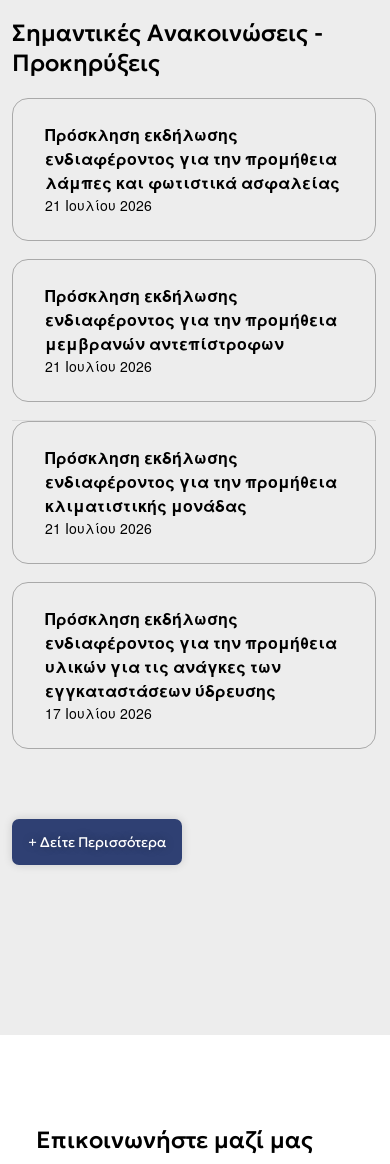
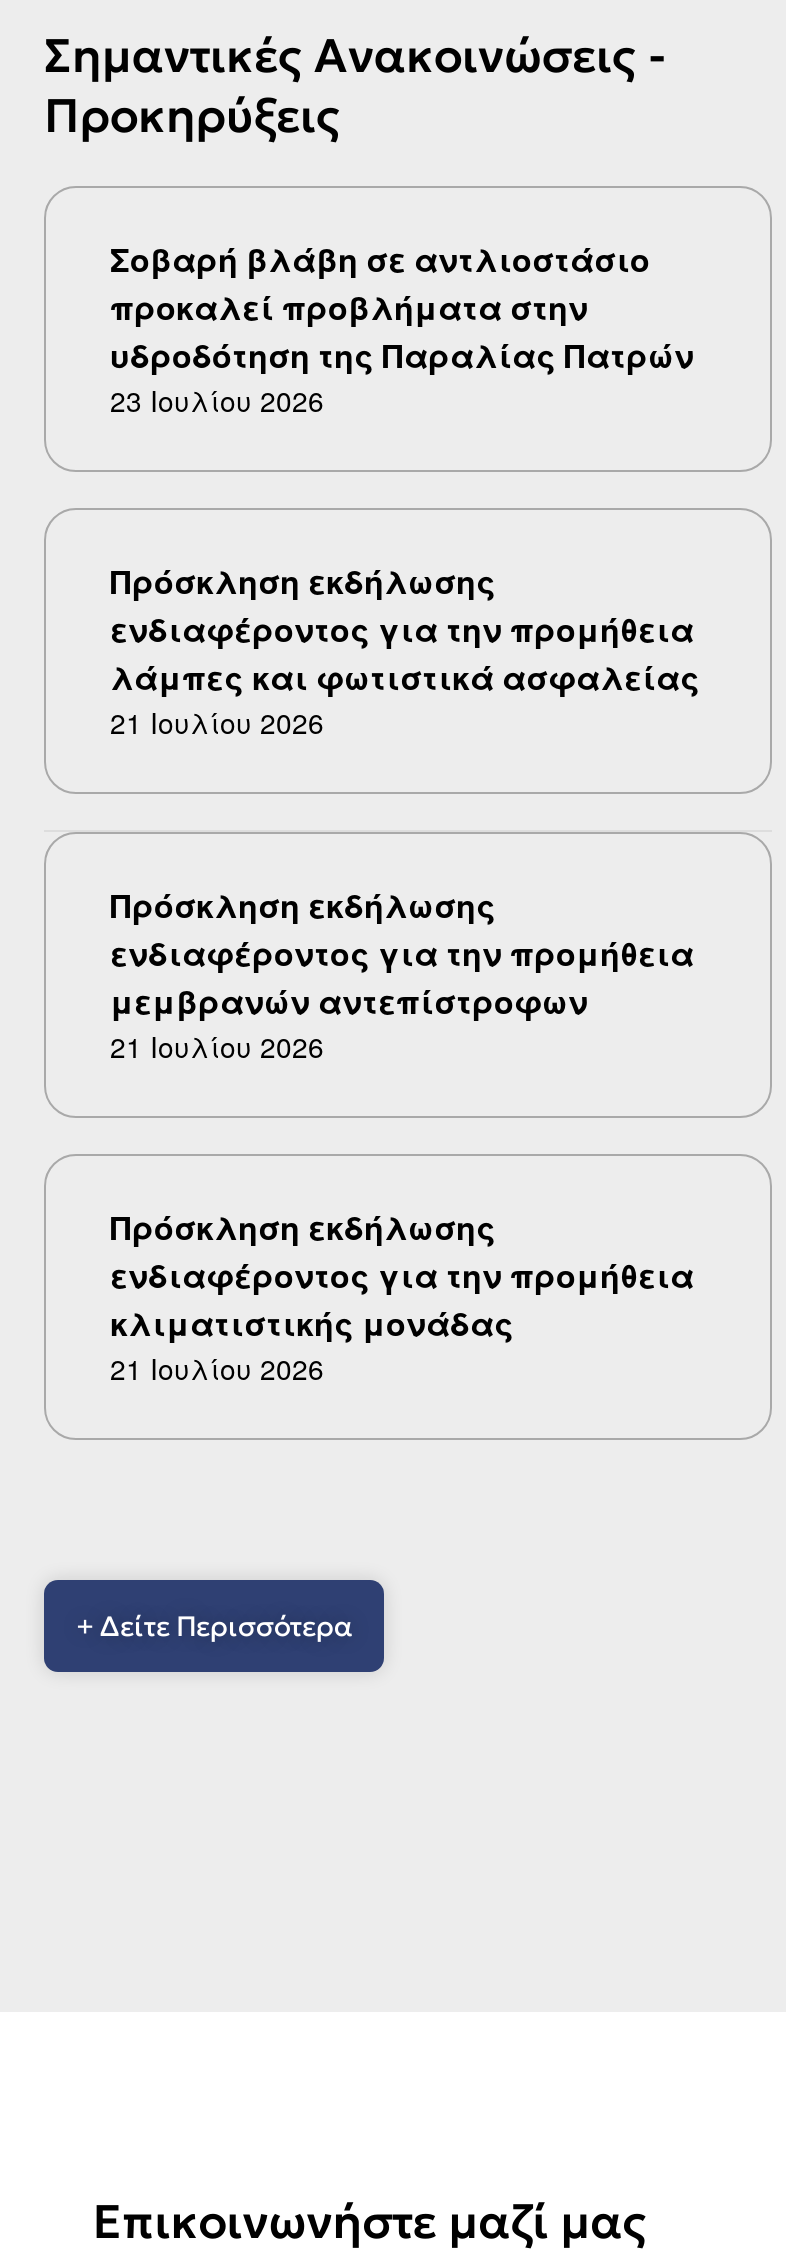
none -> [110,235,694,419] Σοβαρή βλάβη σε αντλιοστάσιο | προκαλεί προβλήματα στην | υδροδότηση της Παραλίας Πατρών | 23 Ιουλίου 2026
moved [45,123,340,538] -> [110,557,700,1387]: Πρόσκληση εκδήλωσης | ενδιαφέροντος για την προμήθεια | λάμπες και φωτιστικά ασφαλείας | ... | κλιματιστικής μονάδας | 21 Ιουλίου 2026
[45,607,337,723] Πρόσκληση εκδήλωσης | ενδιαφέροντος για την προμήθεια | υλικών για τις ανάγκες των | εγγκαταστάσεων ύδρευσης | 17 Ιουλίου 2026 -> none

